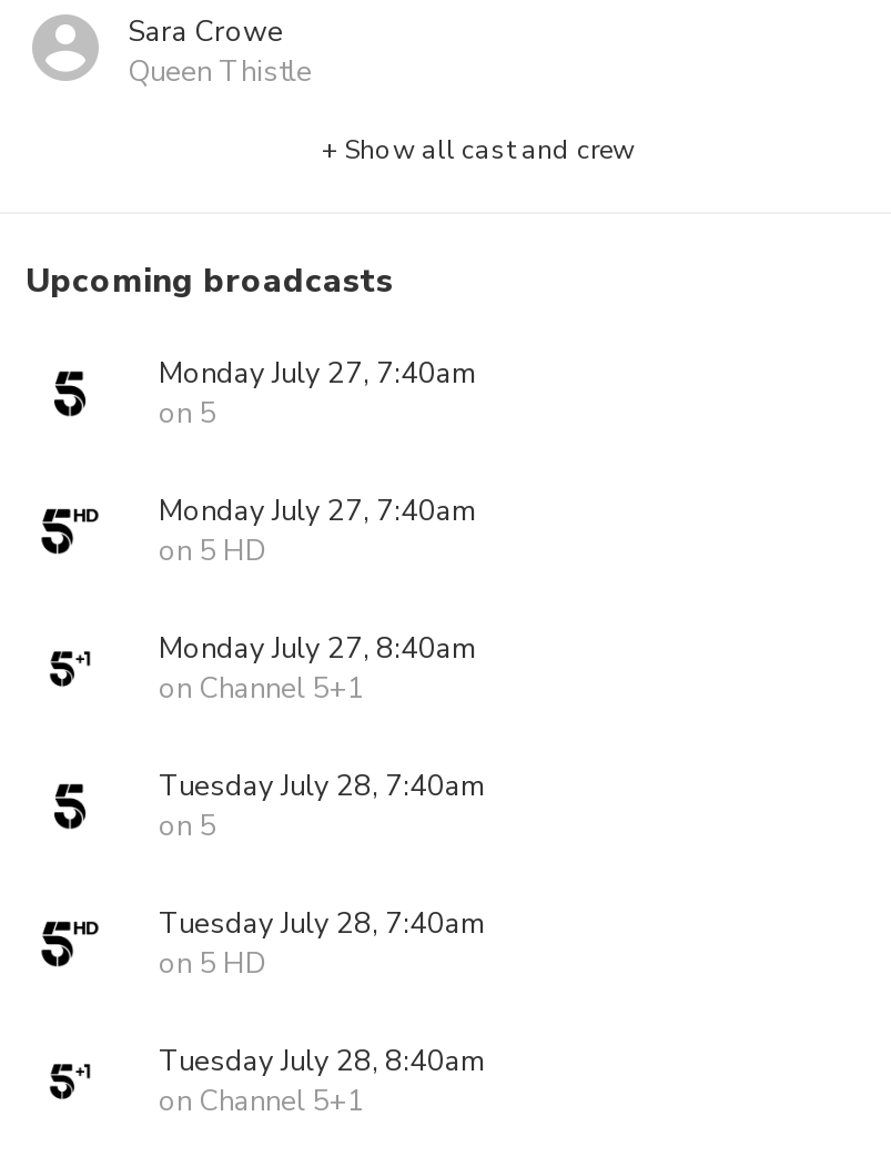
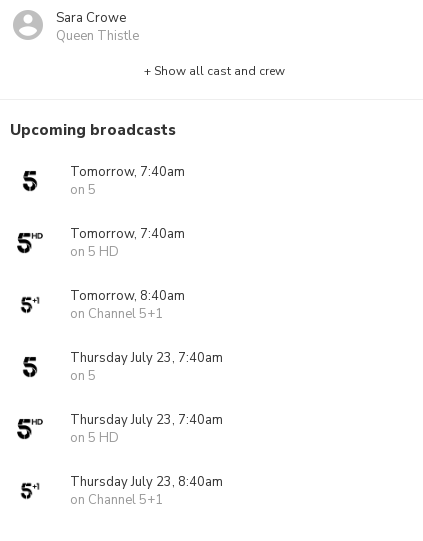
[159,354,476,394] Monday July 27, 7:40am -> [70,163,185,181] Tomorrow, 7:40am
[159,491,476,531] Monday July 27, 7:40am -> [70,225,185,243] Tomorrow, 7:40am
[159,629,476,669] Monday July 27, 8:40am -> [70,287,185,305] Tomorrow, 8:40am
[159,767,485,806] Tuesday July 28, 7:40am -> [70,349,223,367] Thursday July 23, 7:40am
[159,904,485,944] Tuesday July 28, 7:40am -> [70,411,223,429] Thursday July 23, 7:40am
[159,1042,485,1082] Tuesday July 28, 8:40am -> [70,473,223,491] Thursday July 23, 8:40am

